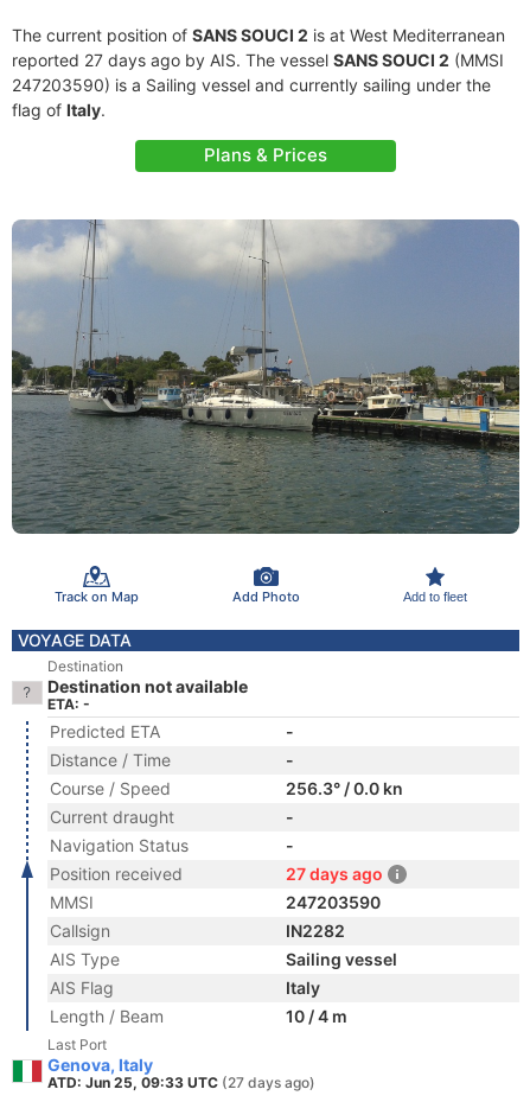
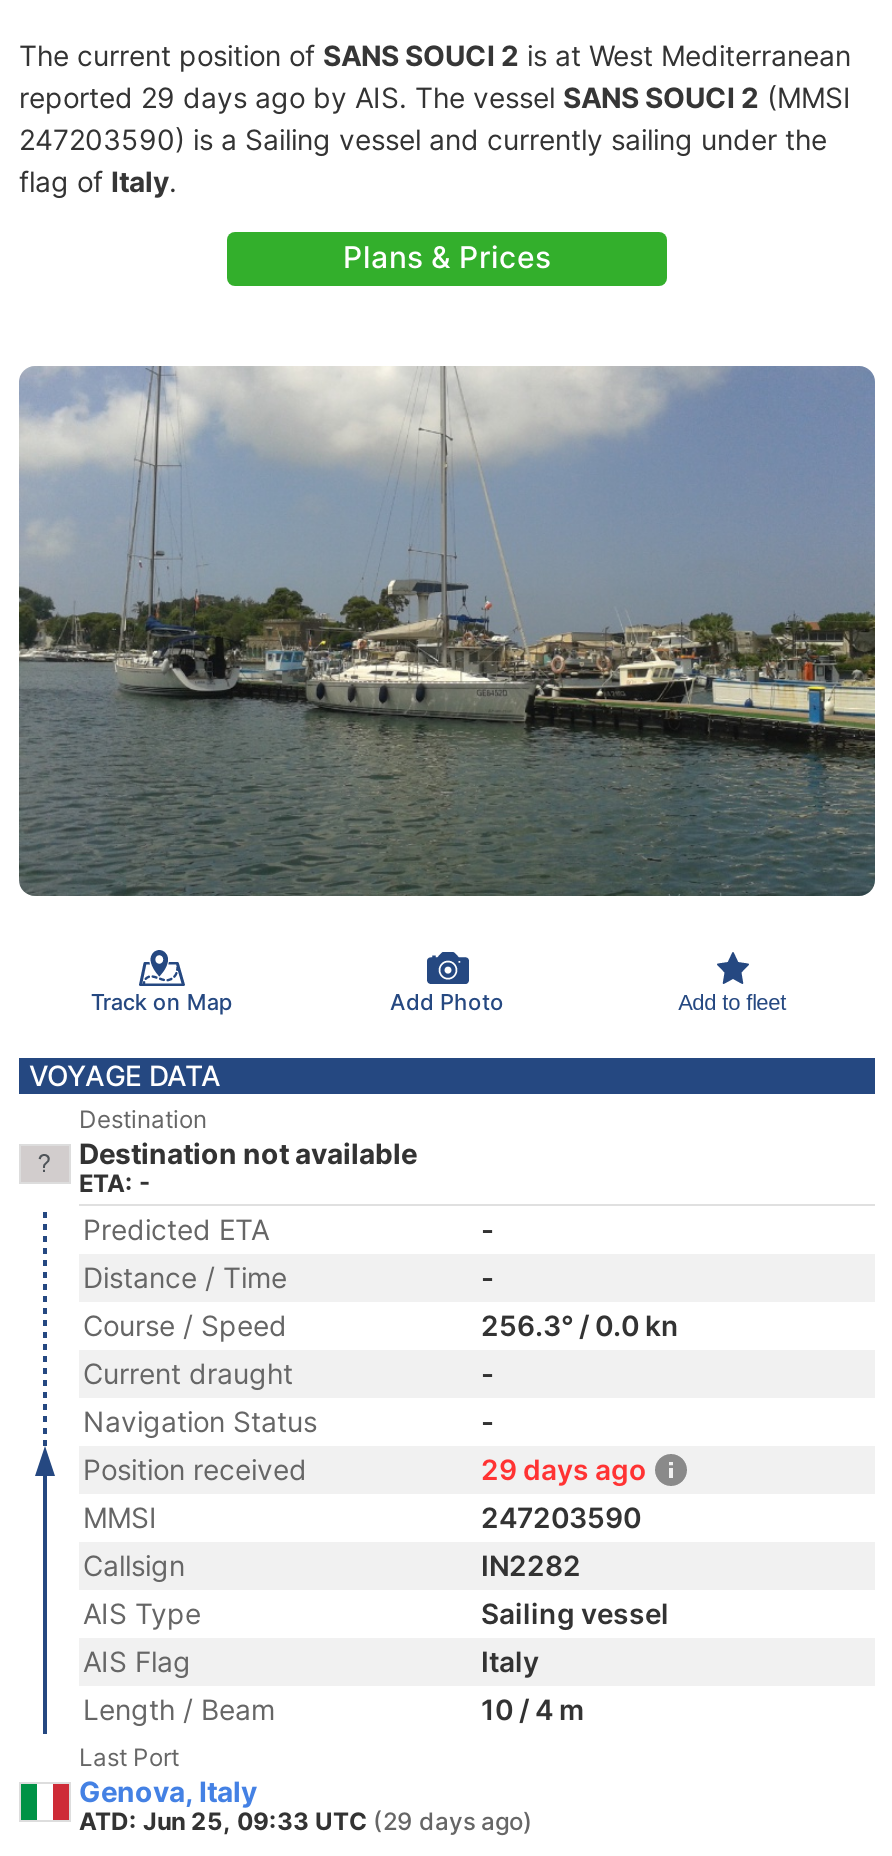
[12,50,504,70] reported 27 days ago by AIS. The vessel SANS SOUCI 2 (MMSI -> [19,80,851,114] reported 29 days ago by AIS. The vessel SANS SOUCI 2 (MMSI
[286,864,383,884] 27 days ago -> [481,1452,647,1486] 29 days ago
[47,1074,315,1091] ATD: Jun 25, 09:33 UTC (27 days ago) -> [79,1806,533,1836] ATD: Jun 25, 09:33 UTC (29 days ago)

